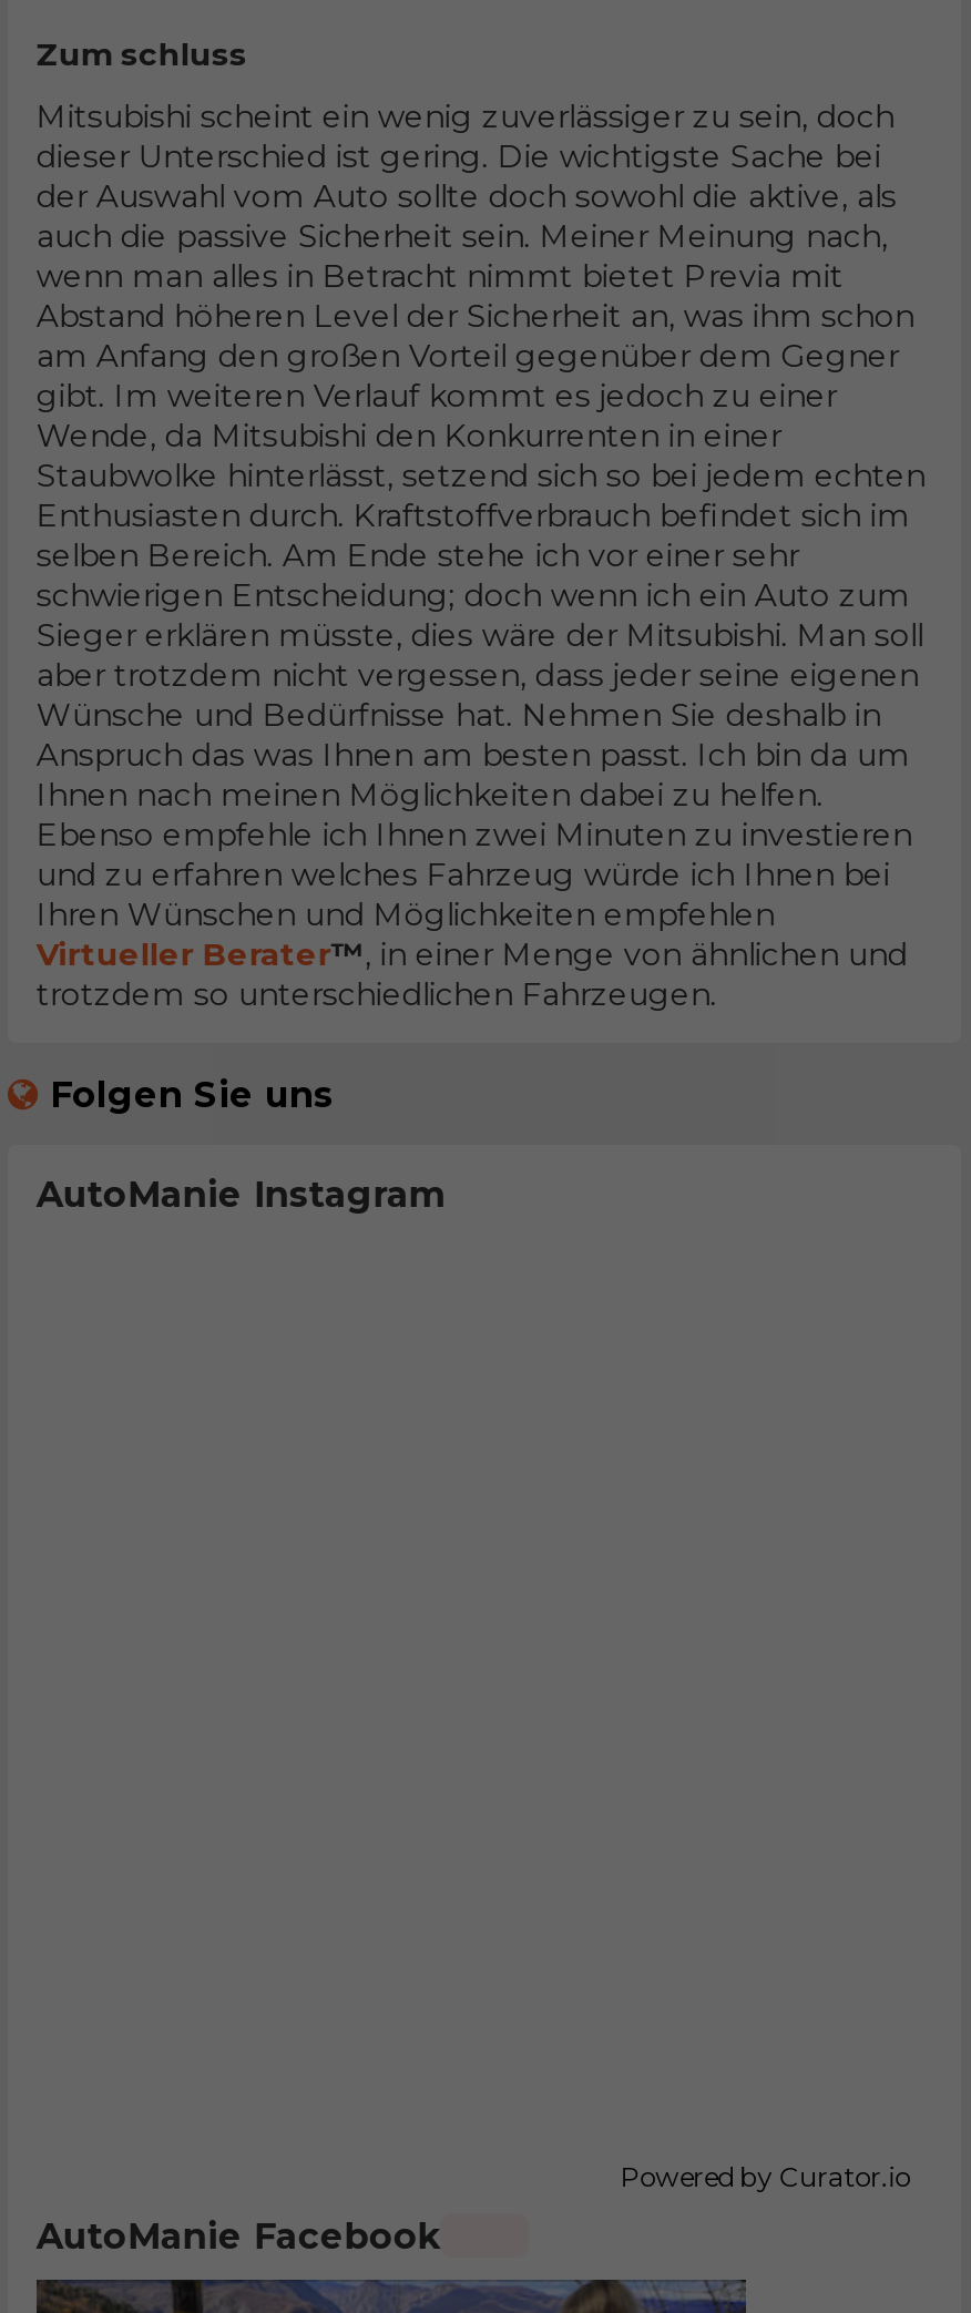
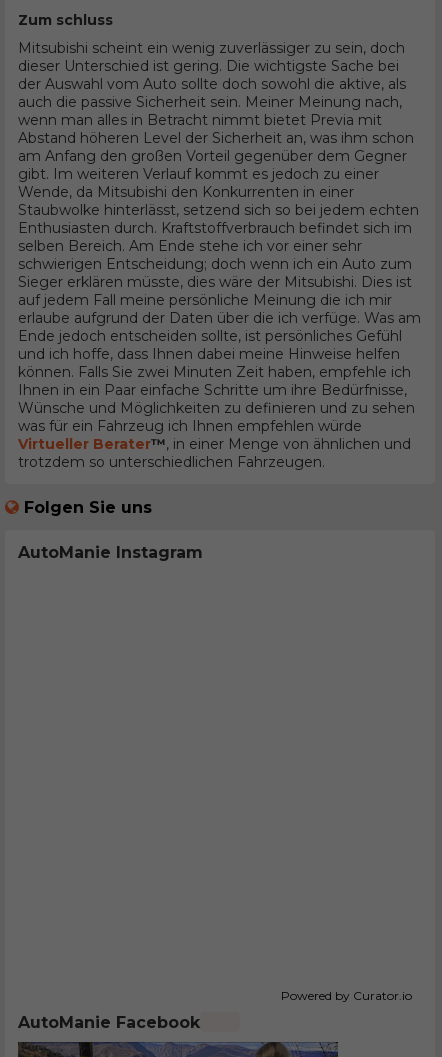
[36,616,923,935] Sieger erklären müsste, dies wäre der Mitsubishi. Man soll | aber trotzdem nicht vergessen, dass jeder seine eigenen | Wünsche und Bedürfnisse hat. Nehmen Sie deshalb in | Anspruch das was Ihnen am besten passt. Ich bin da um | Ihnen nach meinen Möglichkeiten dabei zu helfen. | Ebenso empfehle ich Ihnen zwei Minuten zu investieren | und zu erfahren welches Fahrzeug würde ich Ihnen bei | Ihren Wünschen und Möglichkeiten empfehlen -> [18,273,421,435] Sieger erklären müsste, dies wäre der Mitsubishi. Dies ist | auf jedem Fall meine persönliche Meinung die ich mir | erlaube aufgrund der Daten über die ich verfüge. Was am | Ende jedoch entscheiden sollte, ist persönliches Gefühl | und ich hoffe, dass Ihnen dabei meine Hinweise helfen | können. Falls Sie zwei Minuten Zeit haben, empfehle ich | Ihnen in ein Paar einfache Schritte um ihre Bedürfnisse, | Wünsche und Möglichkeiten zu definieren und zu sehen | was für ein Fahrzeug ich Ihnen empfehlen würde

